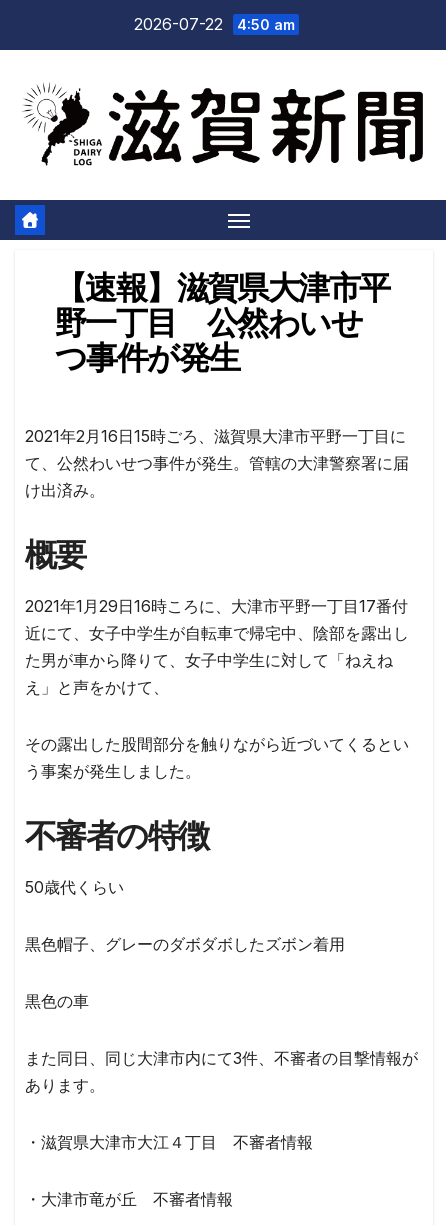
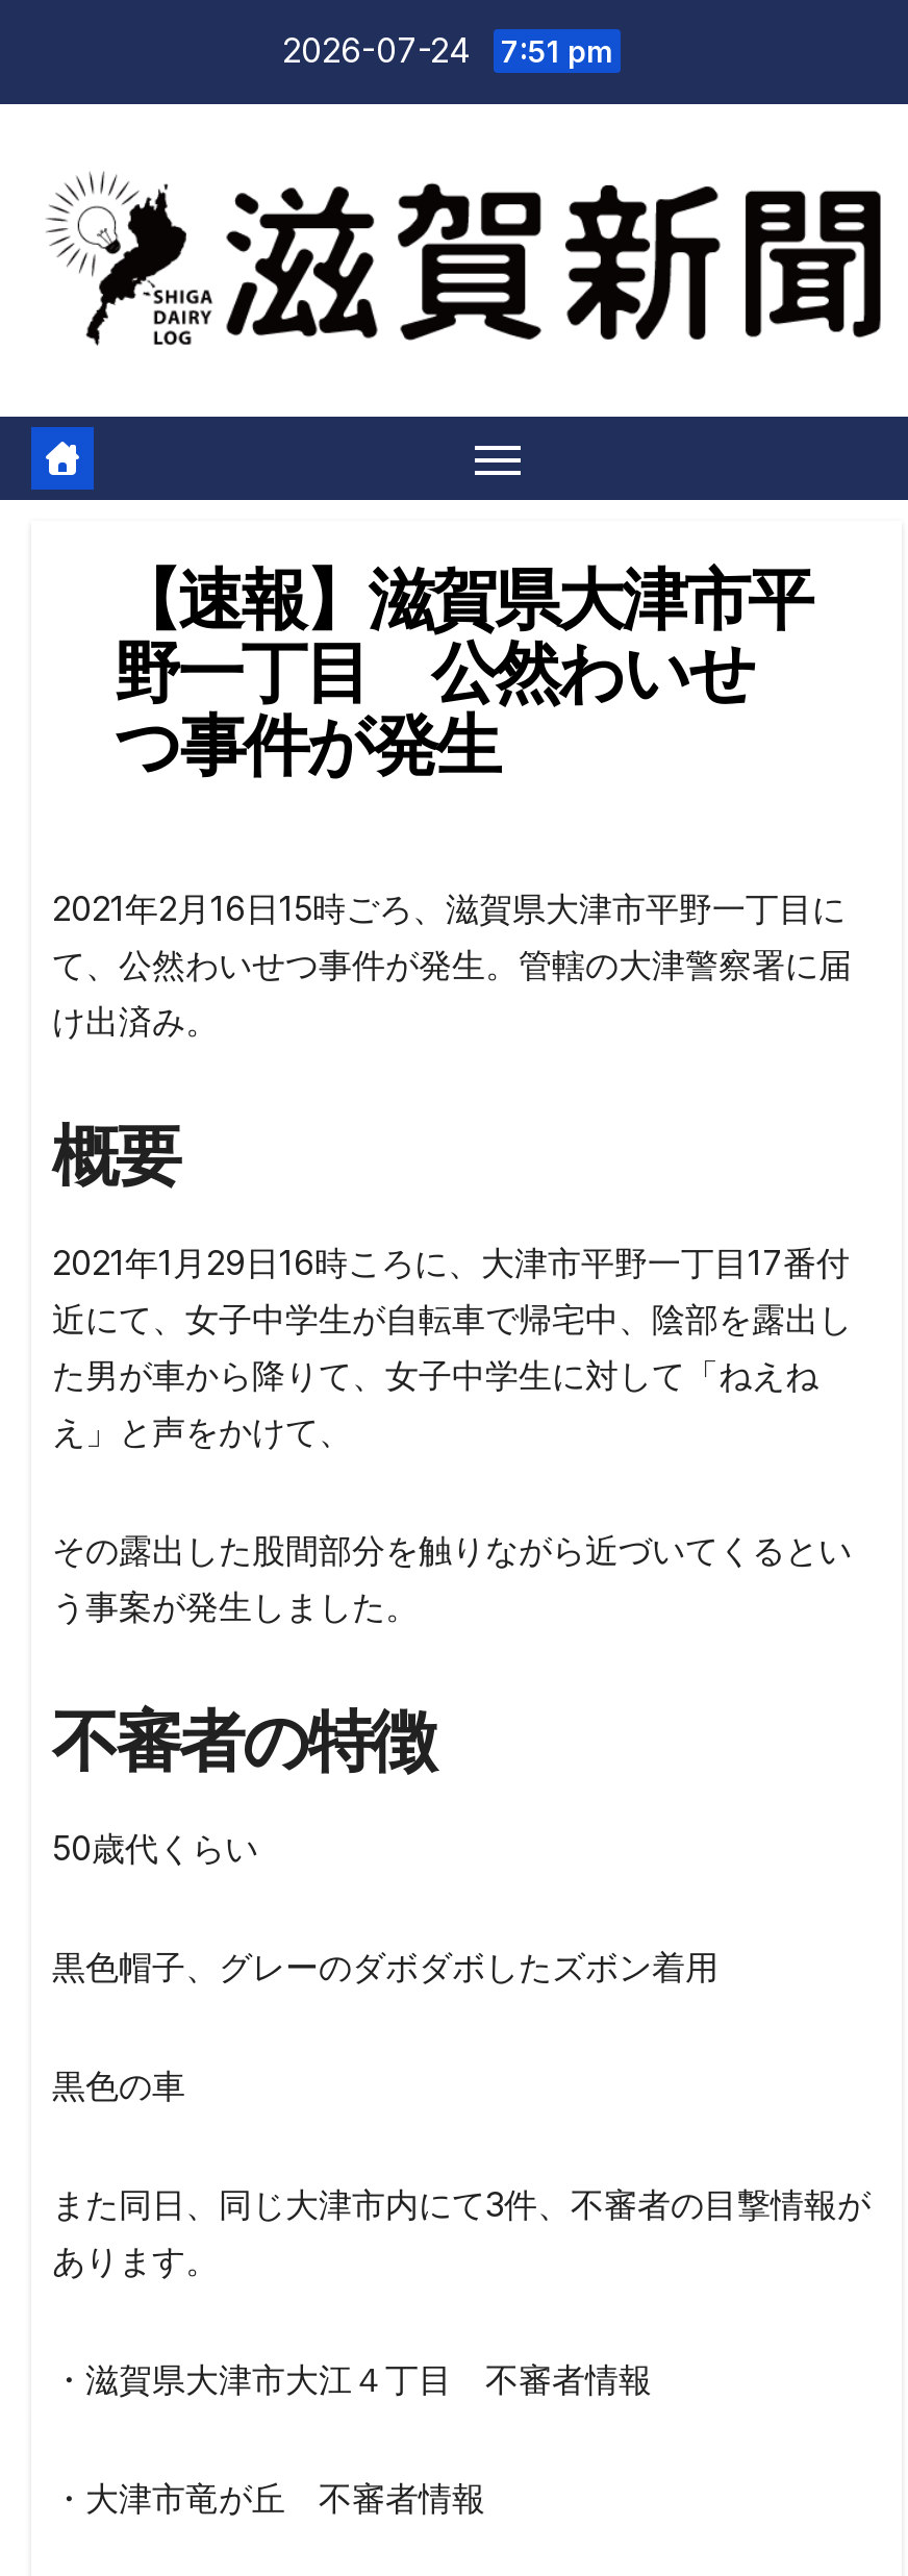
[134,14,295,34] 2026-07-22 4:50 am -> [282,29,611,71] 2026-07-24 7:51 pm

